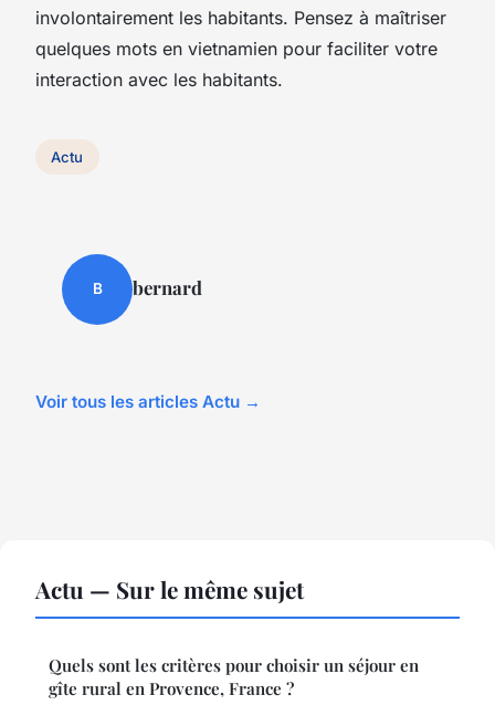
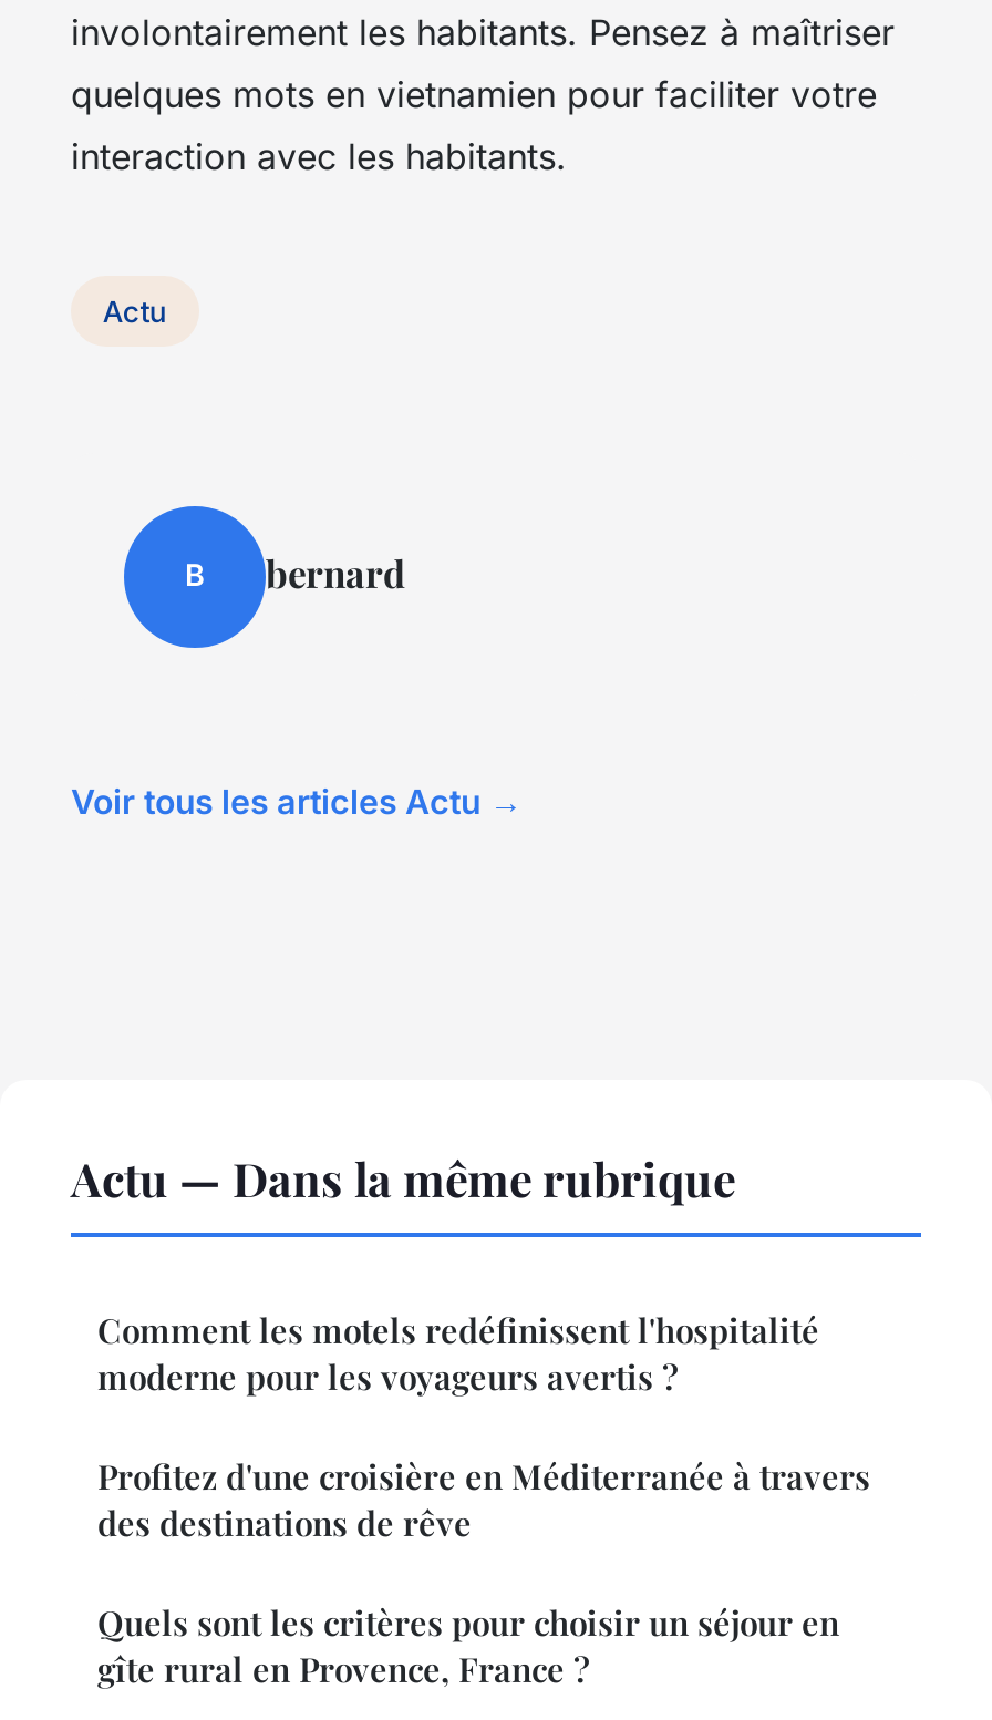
[35,573,304,604] Actu — Sur le même sujet -> [71,1146,870,1545] Actu — Dans la même rubrique | Comment les motels redéfinissent l'hospitalité | moderne pour les voyageurs avertis ? | Profitez d'une croisière en Méditerranée à travers | des destinations de rêve

